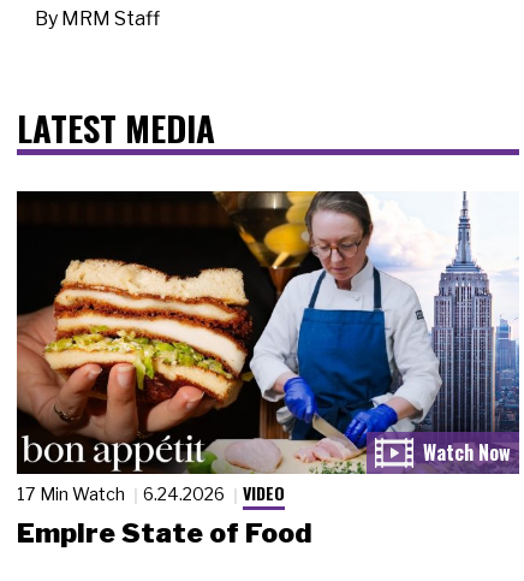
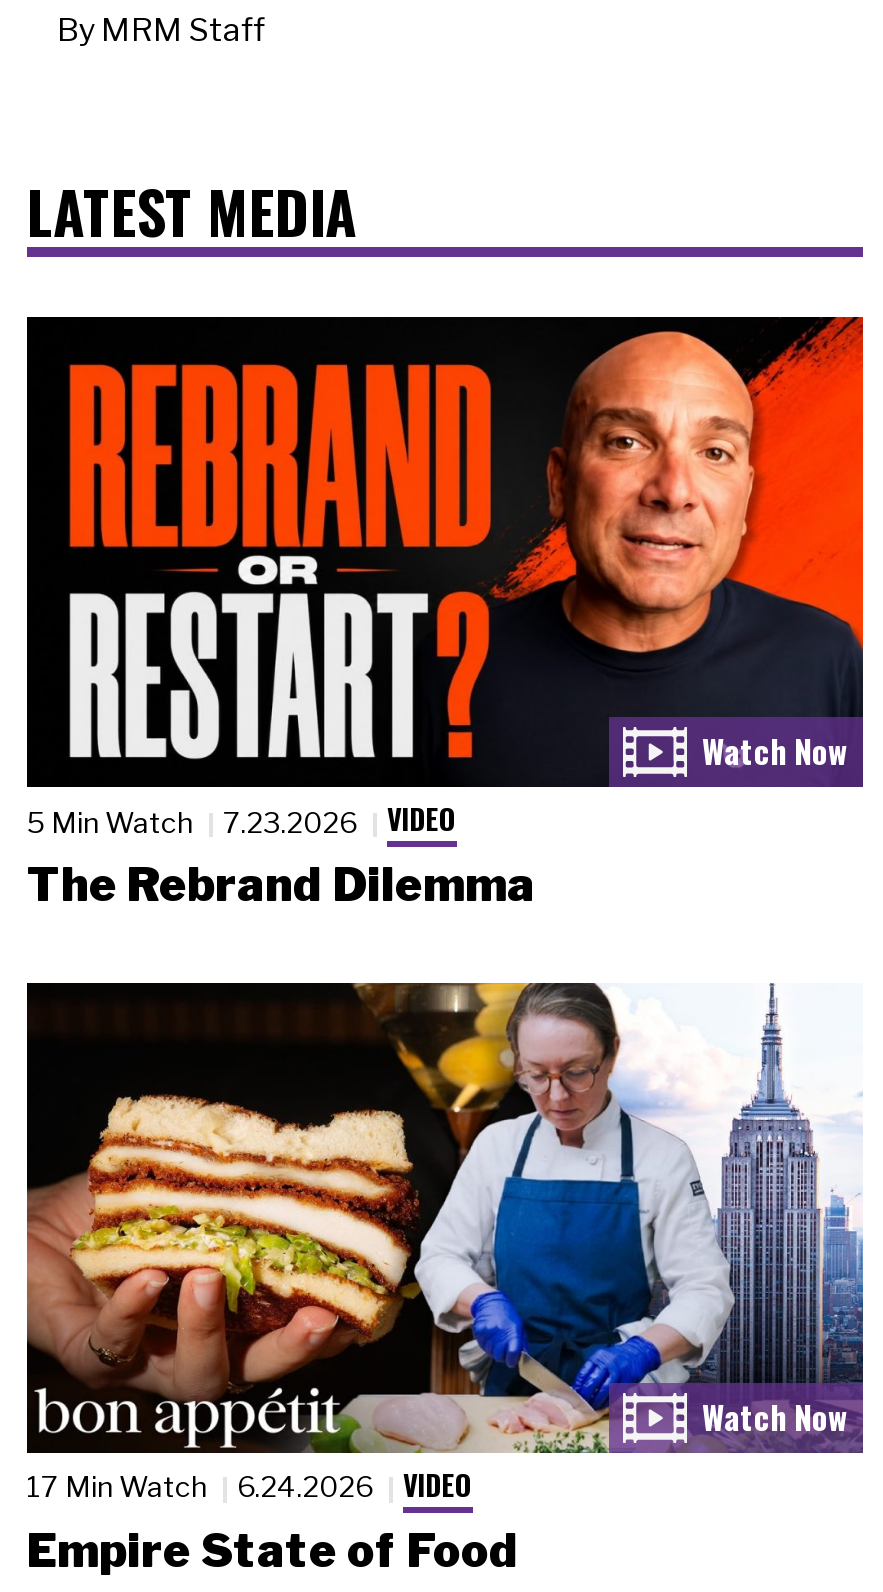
none -> [25,315,865,913] [image] | 5 Min Watch | 7.23.2026 | VIDEO | The Rebrand Dilemma

